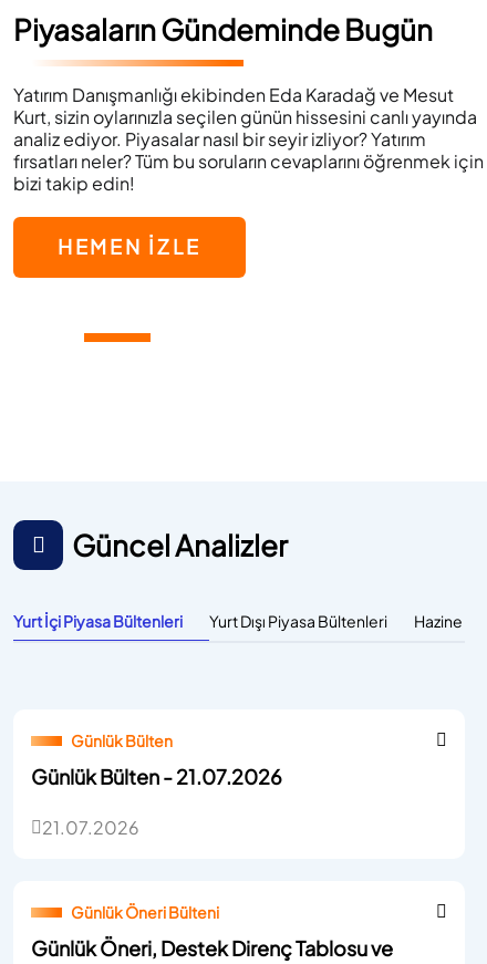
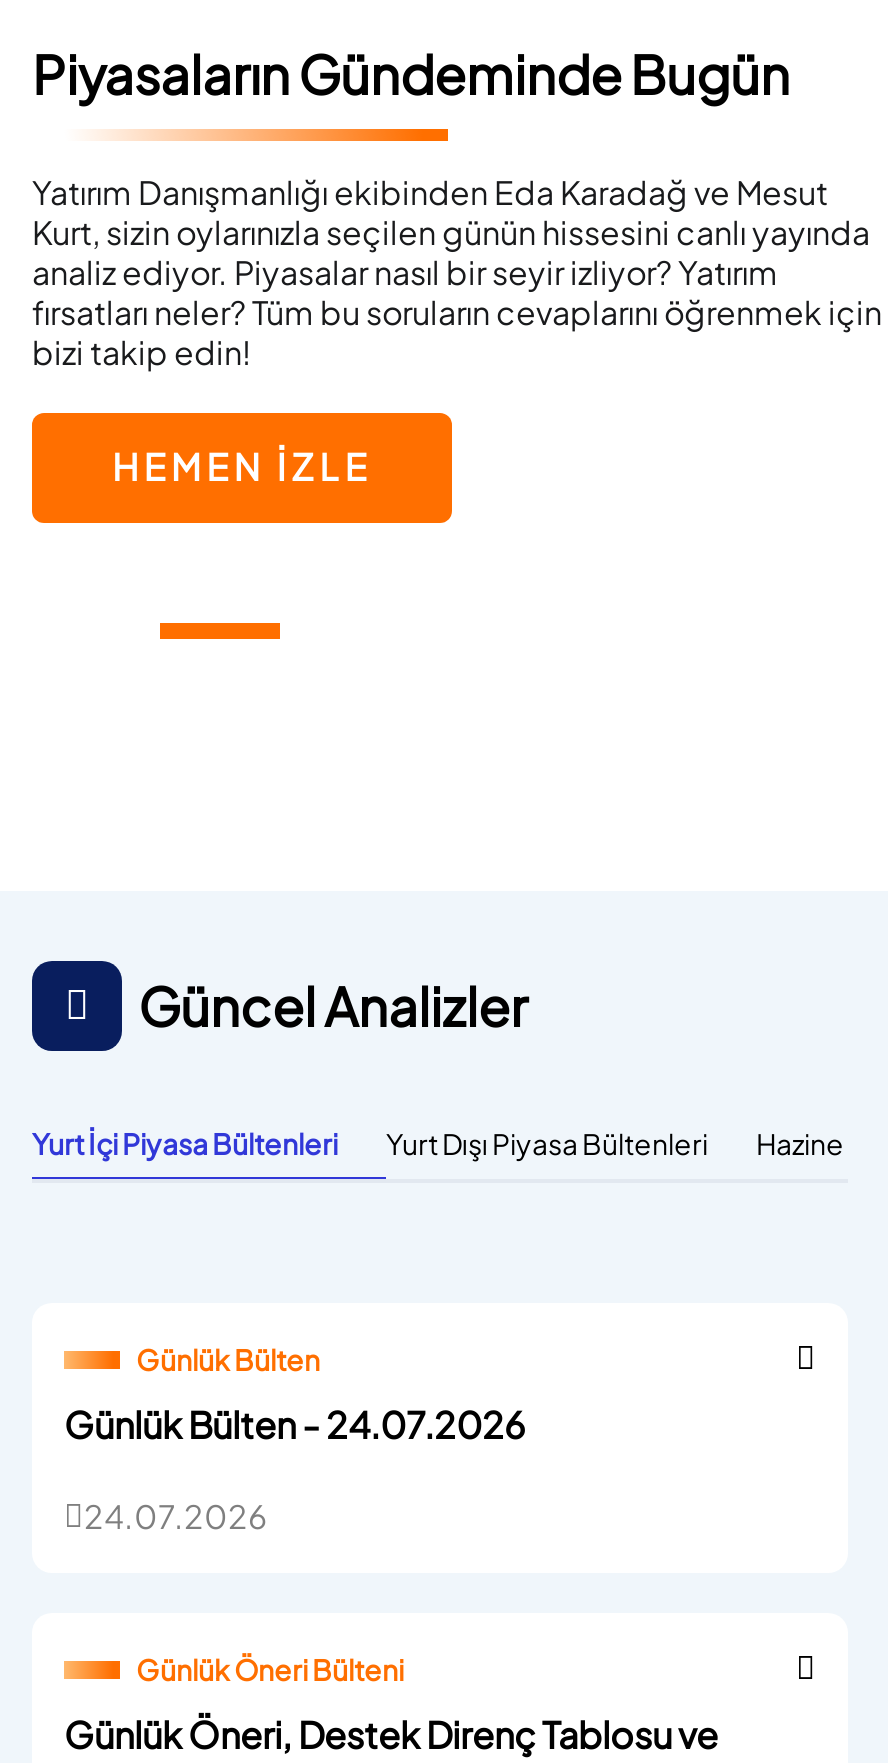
[31,764,282,789] Günlük Bülten - 21.07.2026 -> [64,1401,526,1447] Günlük Bülten - 24.07.2026
[42,816,139,839] 21.07.2026 -> [84,1495,268,1537] 24.07.2026

